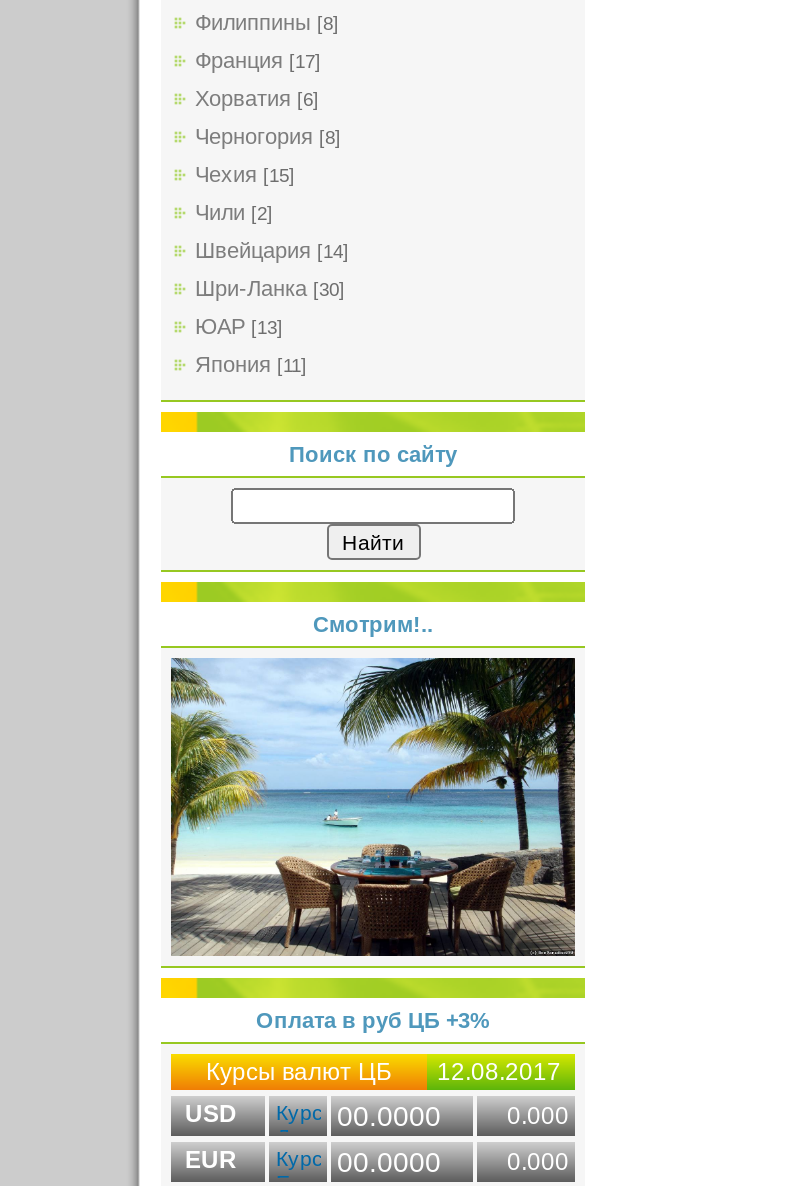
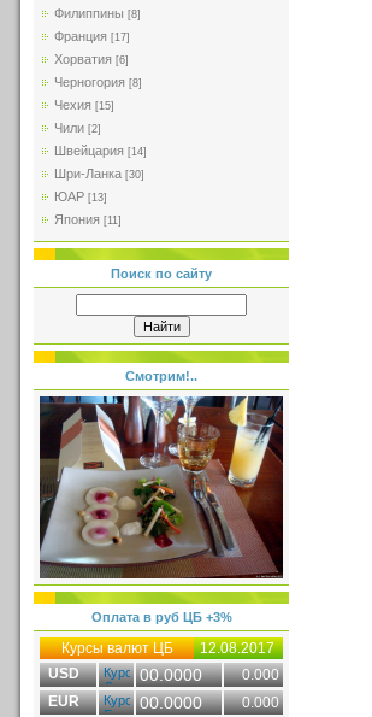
[169,656,577,956] [image] -> [39,395,283,578] [image]

